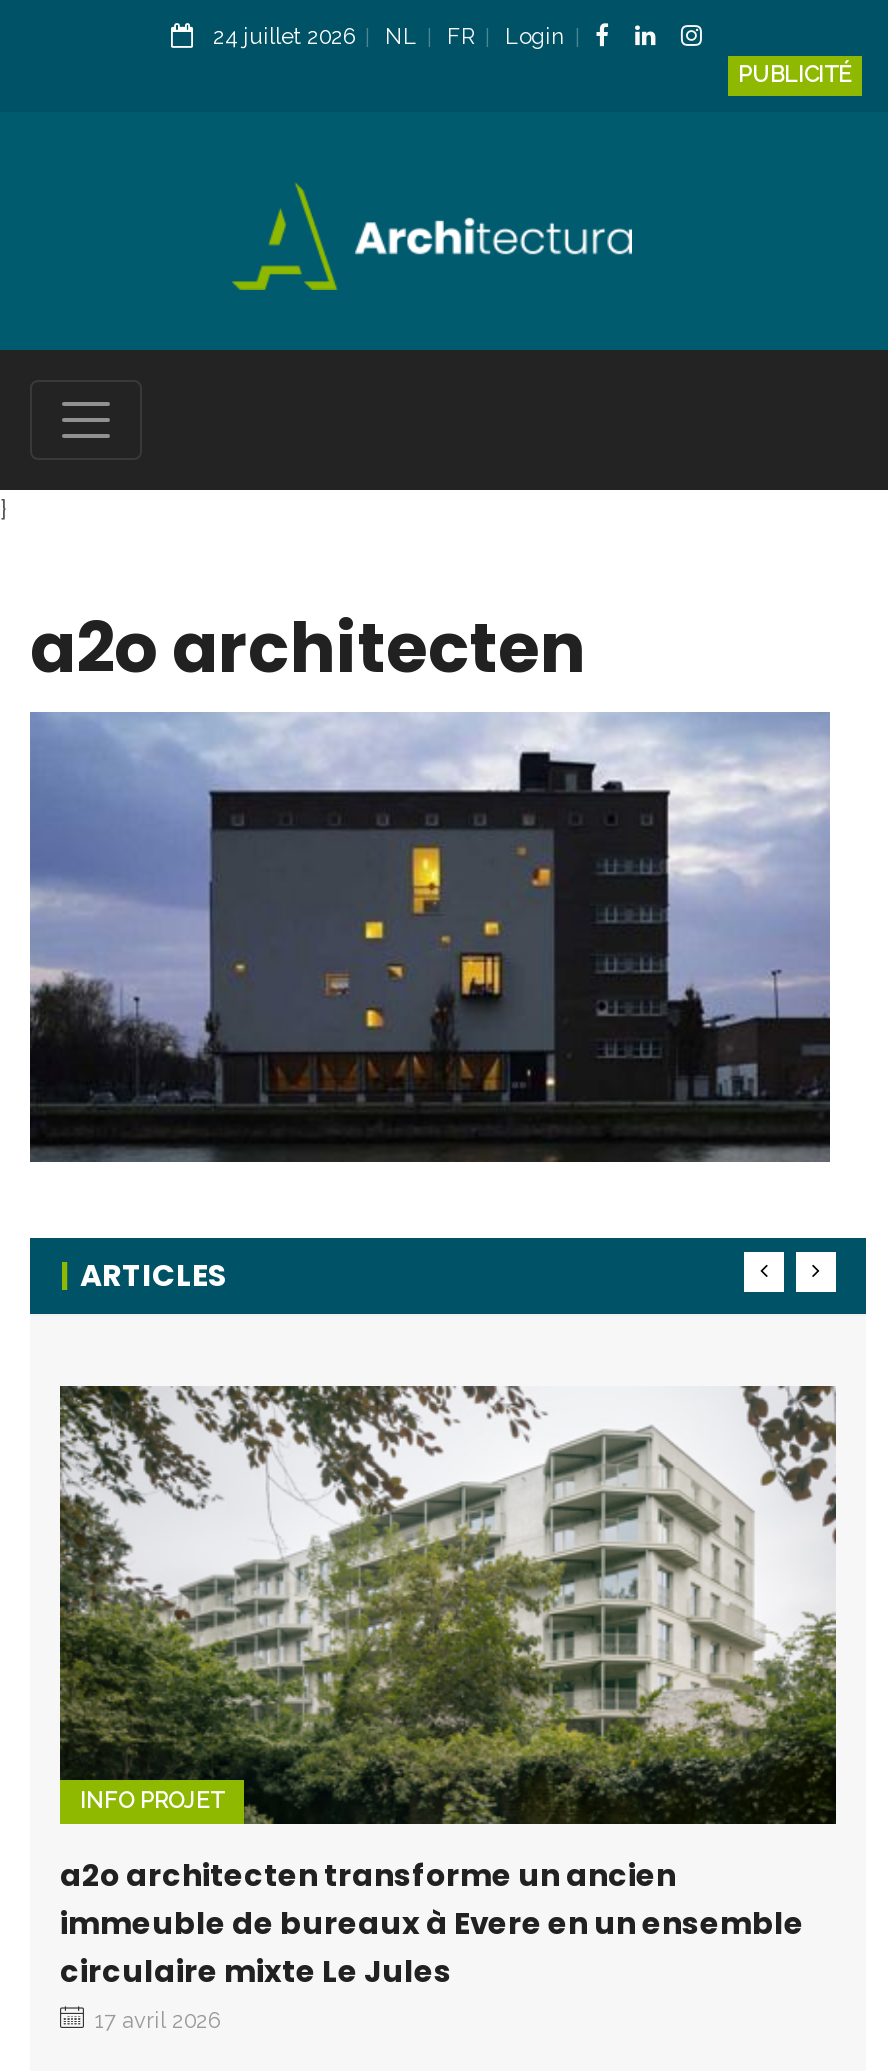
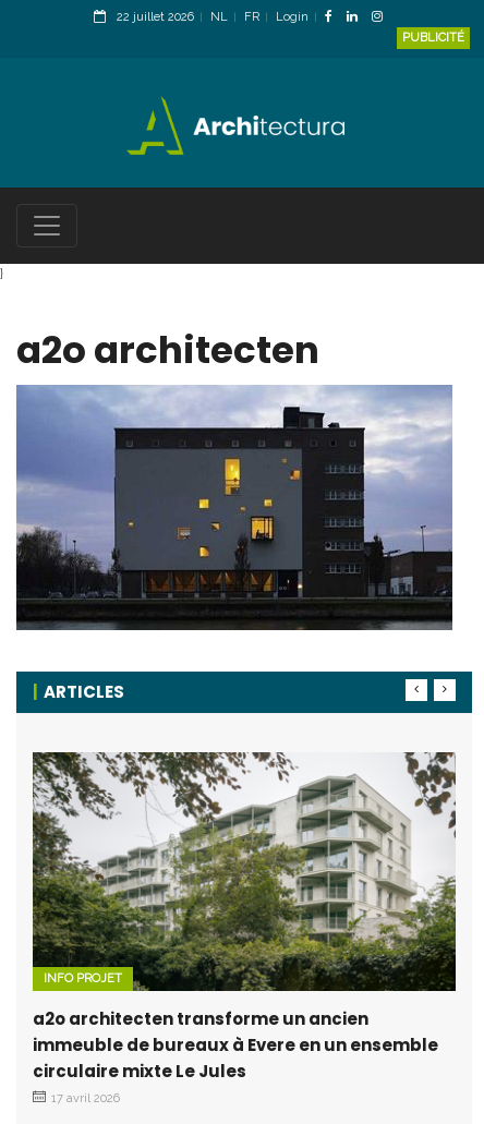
[213,24,565,50] 24 juillet 2026 NL FR Login -> [116,10,308,24] 22 juillet 2026 NL FR Login

